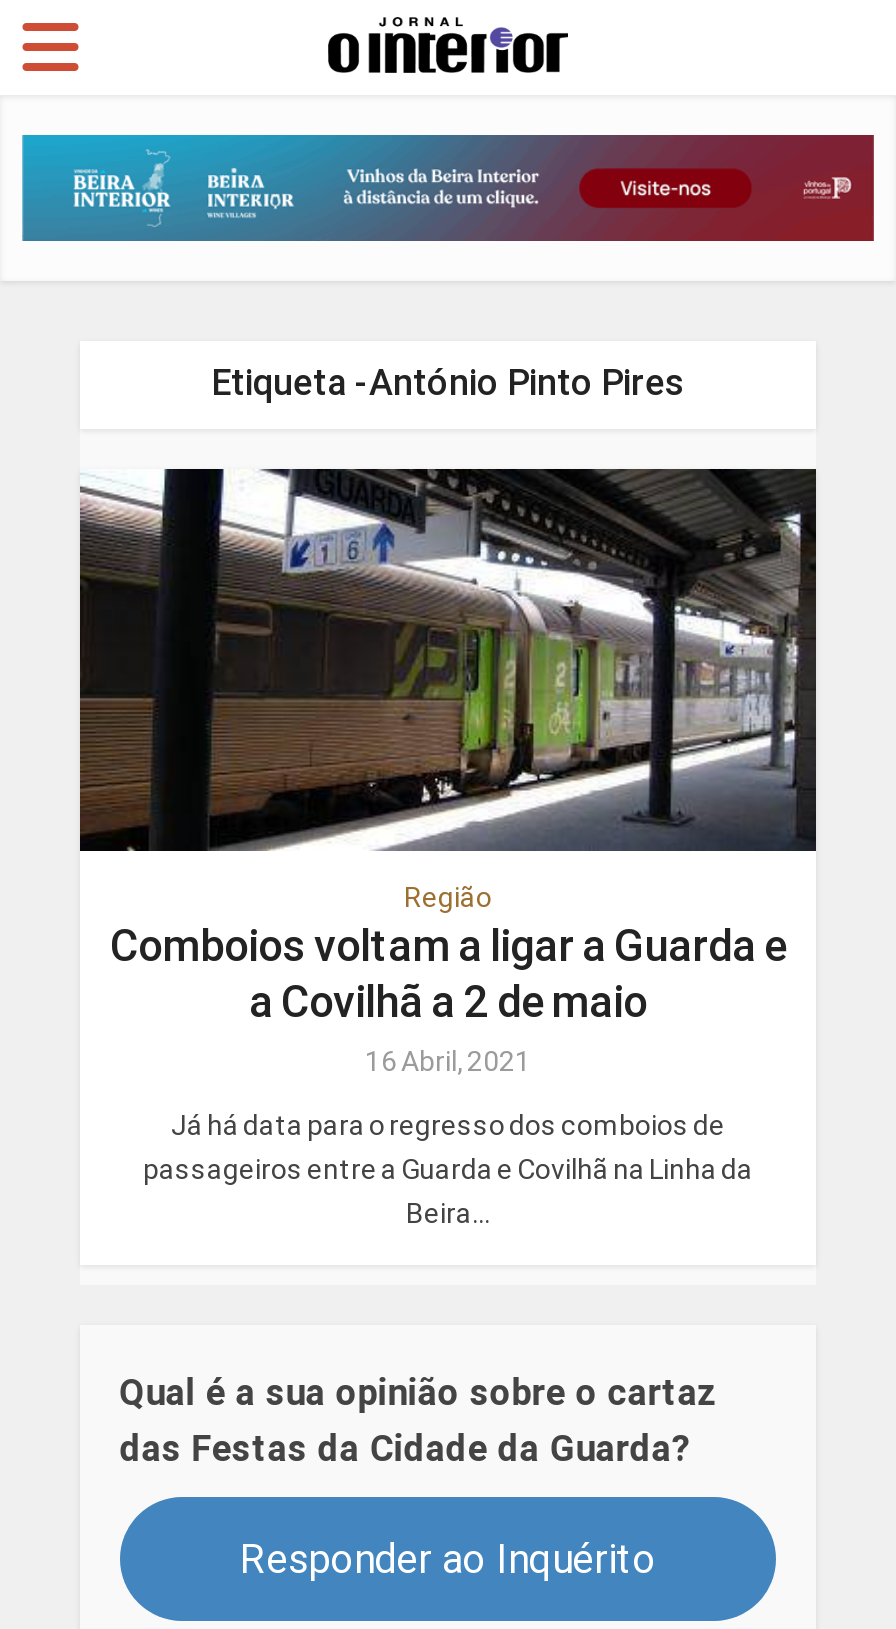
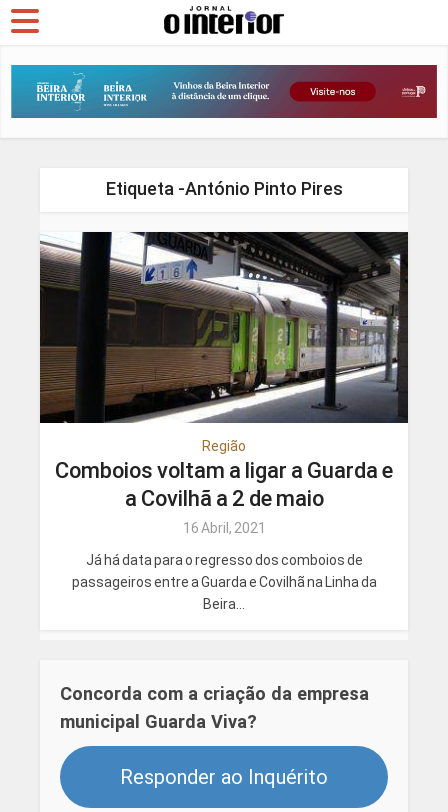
[119,1372,717,1470] Qual é a sua opinião sobre o cartaz | das Festas da Cidade da Guarda? -> [60,683,369,732] Concorda com a criação da empresa | municipal Guarda Viva?

